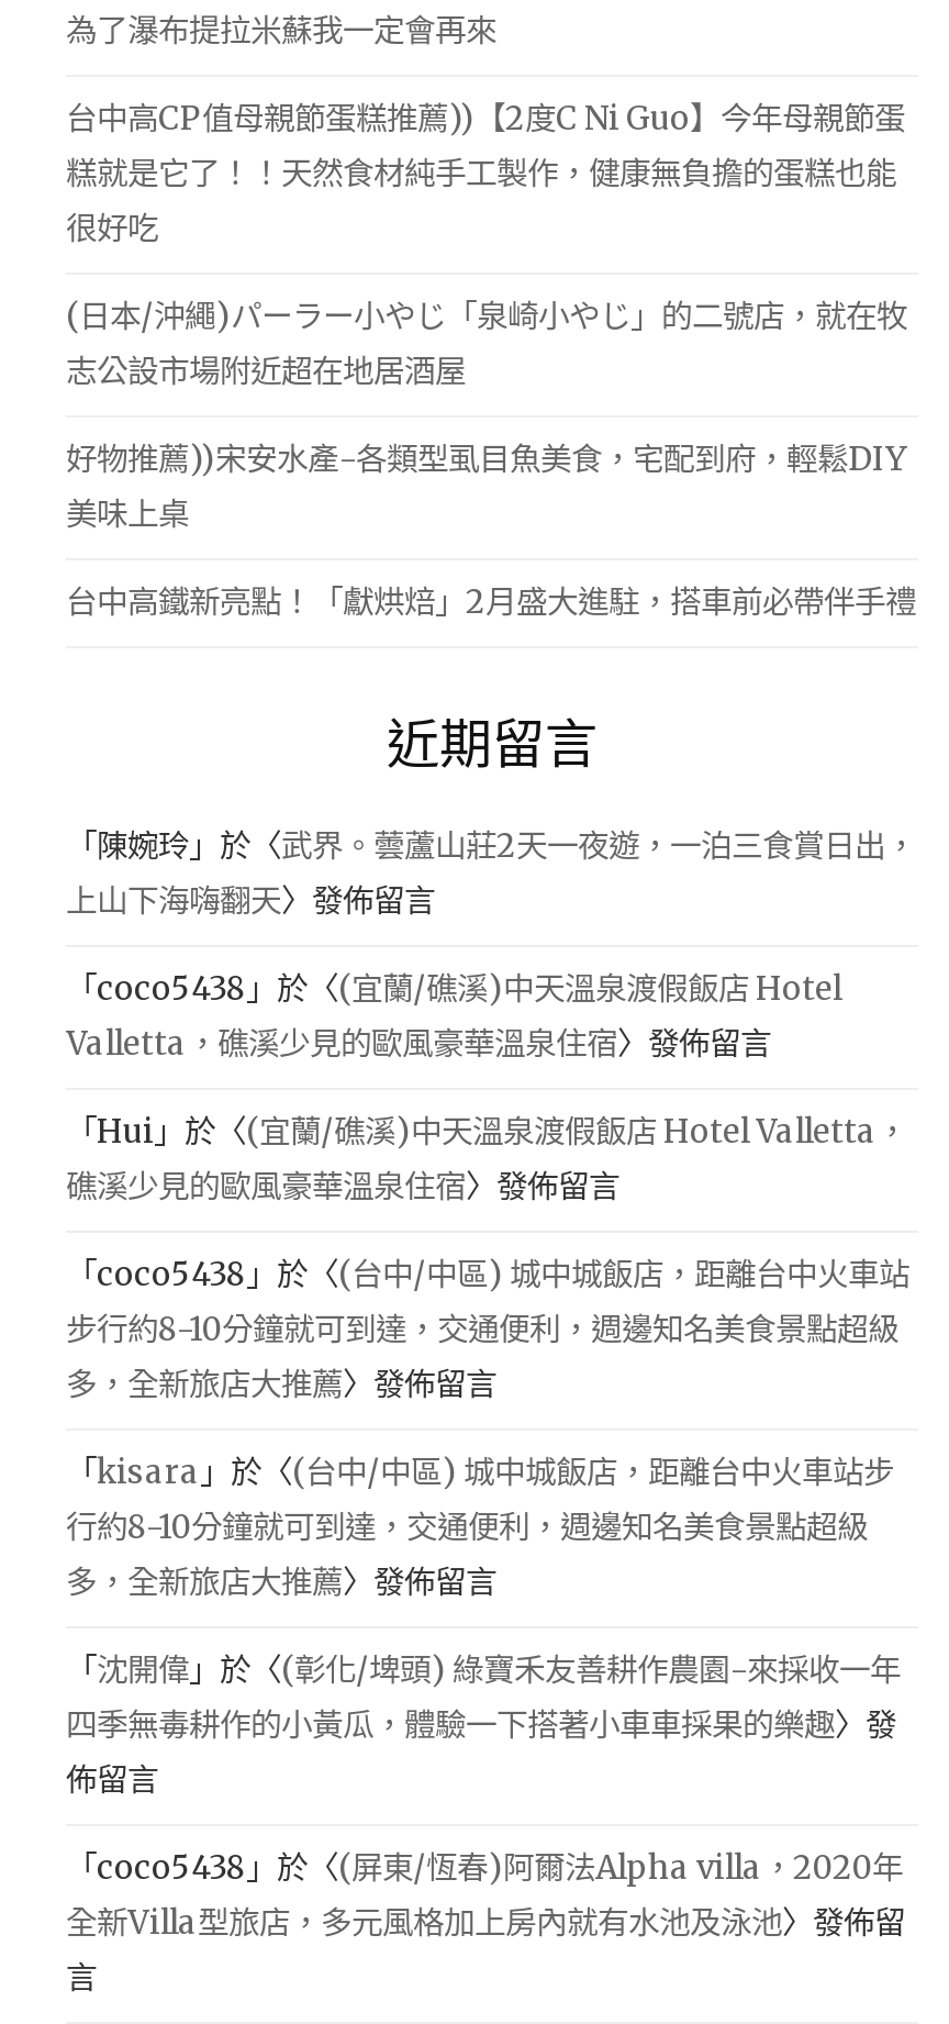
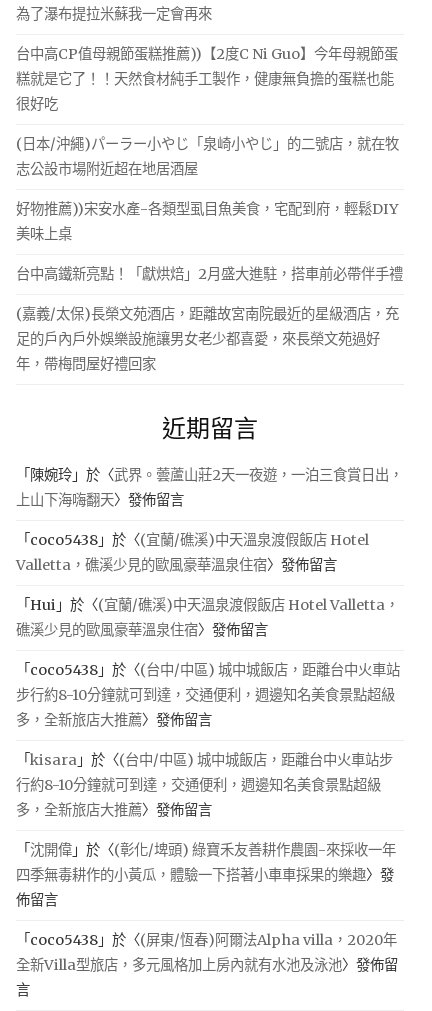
none -> [16,305,399,373] (嘉義/太保)長榮文苑酒店，距離故宮南院最近的星級酒店，充 | 足的戶內戶外娛樂設施讓男女老少都喜愛，來長榮文苑過好 | 年，帶梅問屋好禮回家

